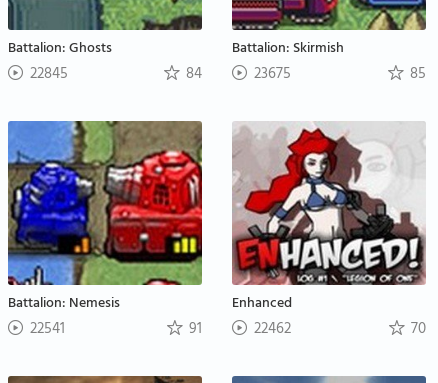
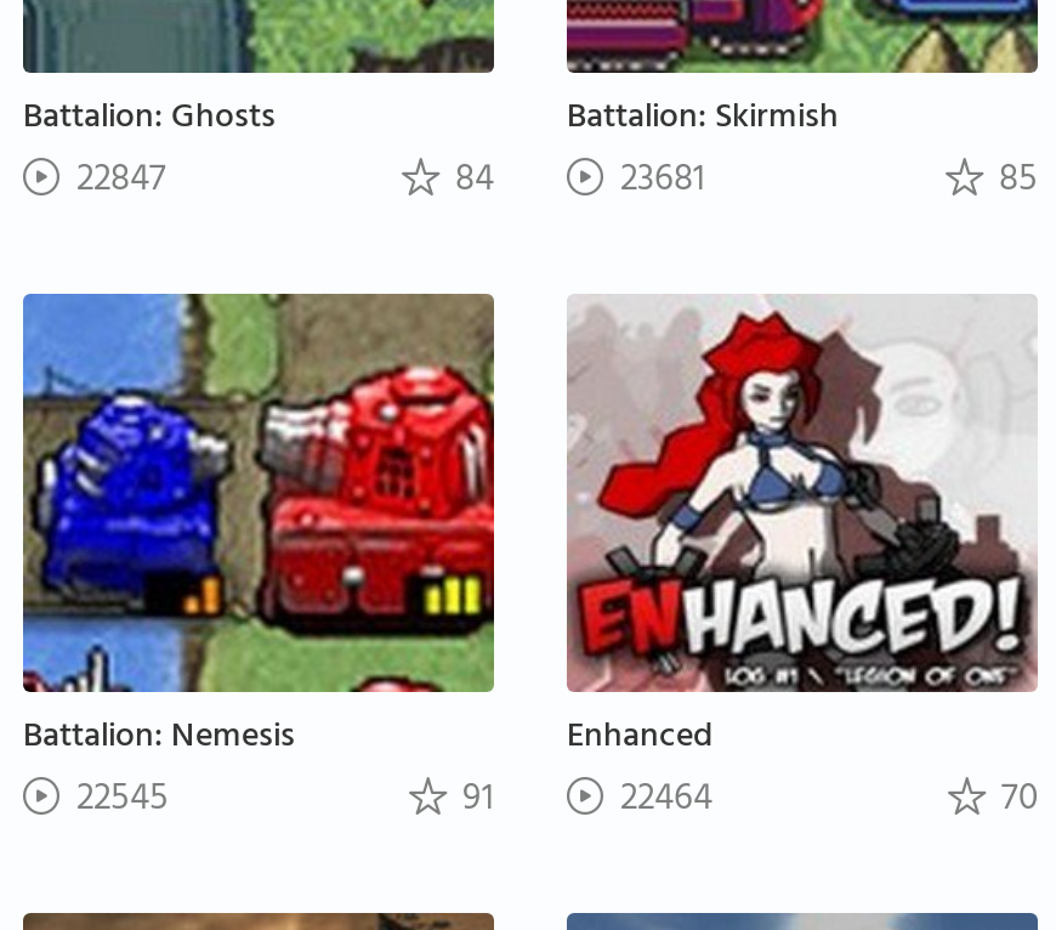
[26,60,68,89] 22845 -> [67,147,166,217] 22847
[182,60,291,89] 84 23675 -> [445,147,705,217] 84 23681
[26,316,65,345] 22541 -> [67,767,169,837] 22545
[185,316,291,345] 91 22462 -> [453,767,712,837] 91 22464

